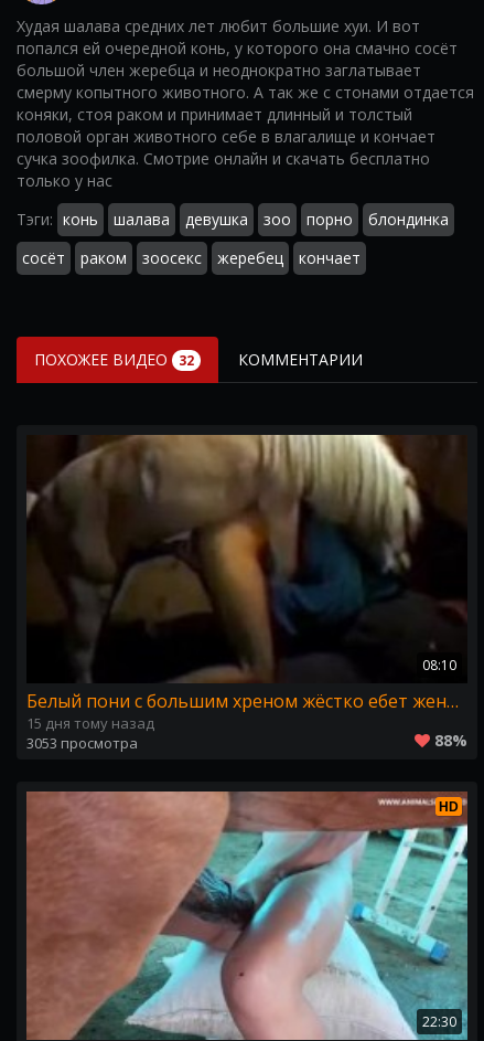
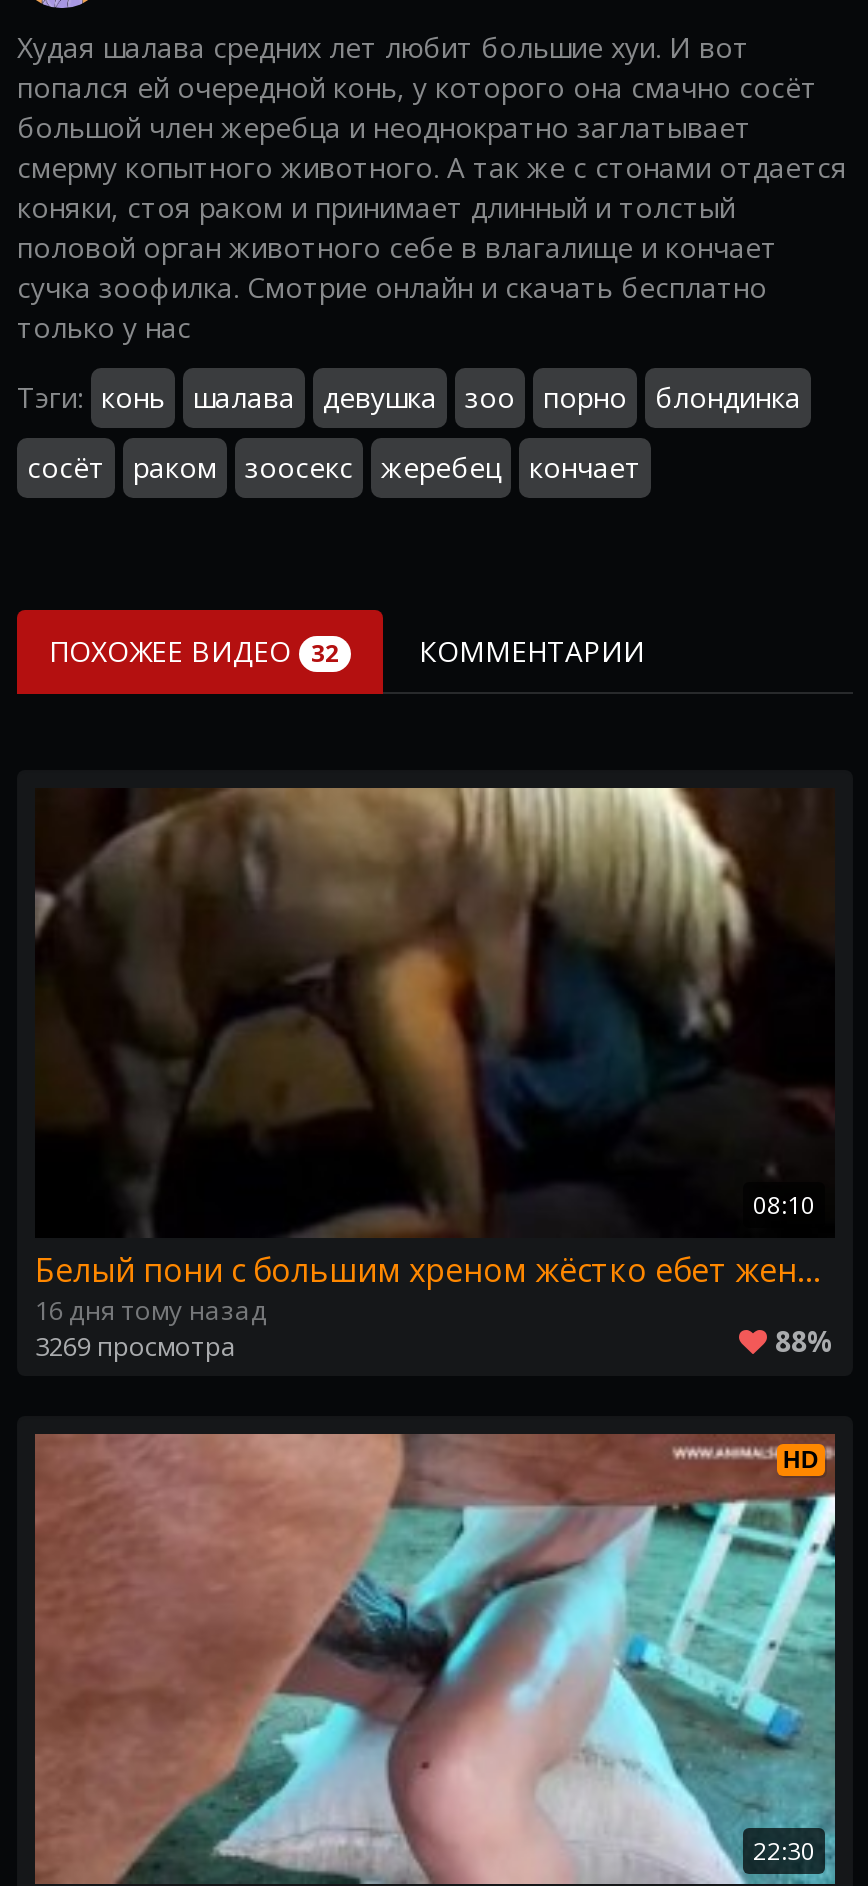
[26,713,154,733] 15 дня тому назад -> [35,1292,267,1328] 16 дня тому назад
[26,733,138,753] 3053 просмотра -> [35,1328,237,1364] 3269 просмотра

